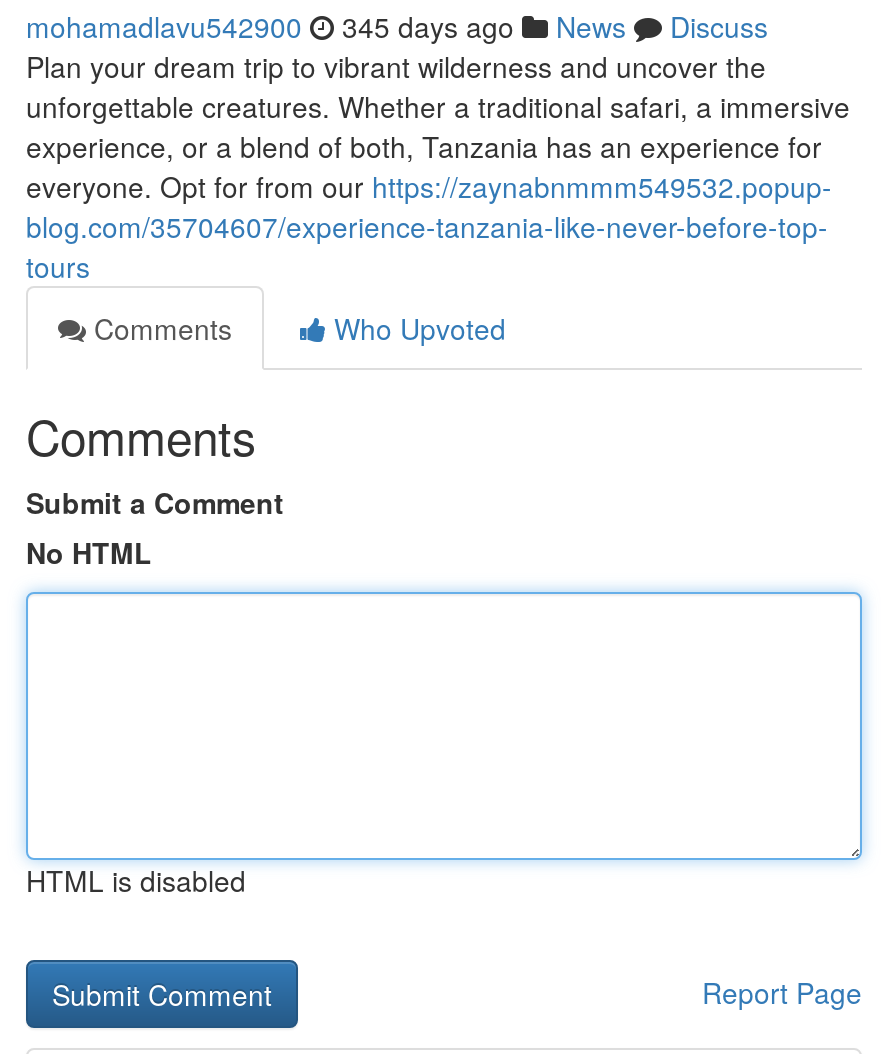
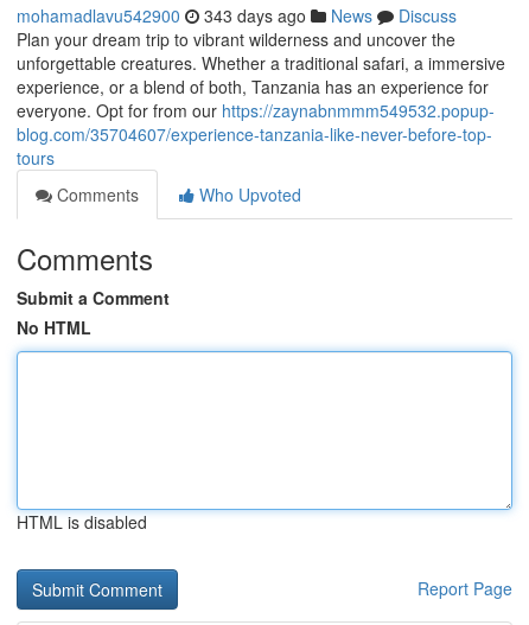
[26,6,768,46] mohamadlavu542900 345 days ago News Discuss -> [17,4,457,27] mohamadlavu542900 343 days ago News Discuss

